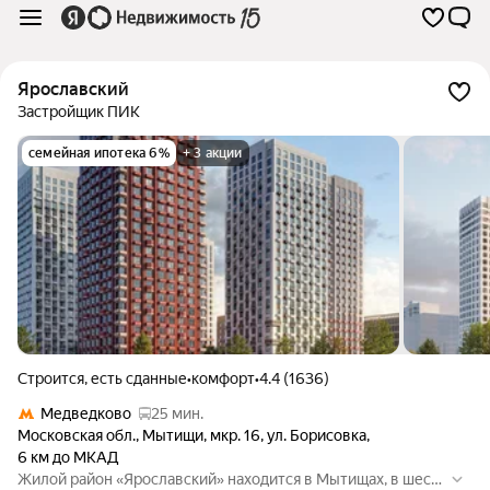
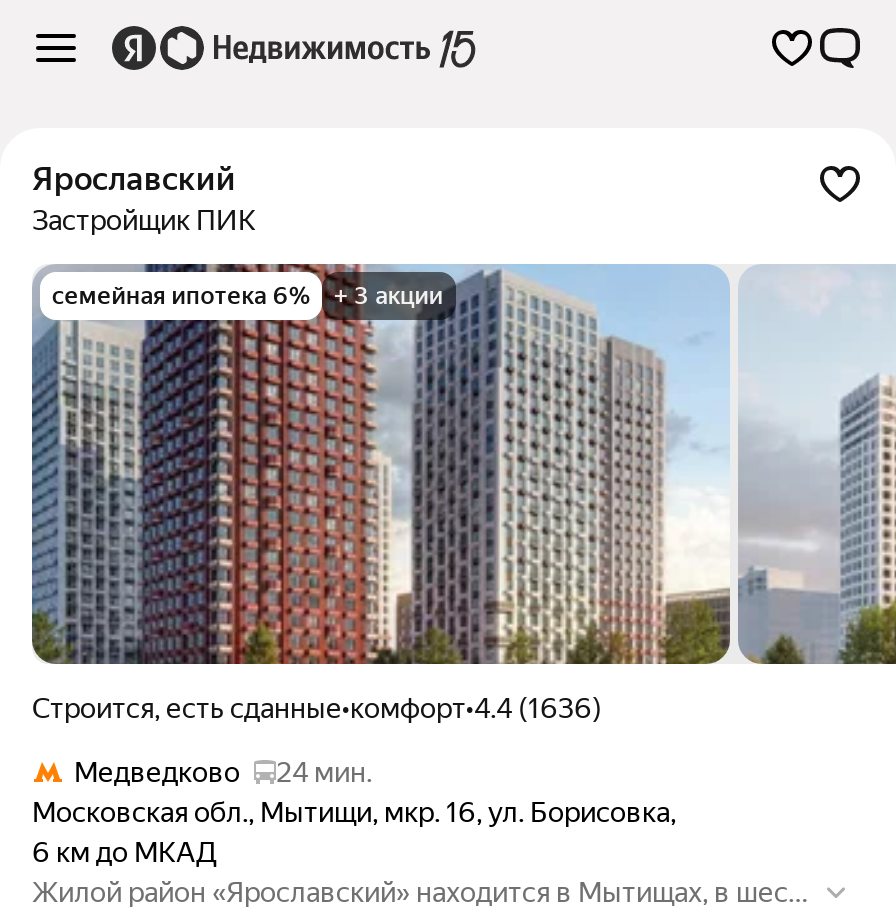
[40,405,203,422] Медведково 25 мин. -> [74,756,372,788] Медведково 24 мин.

